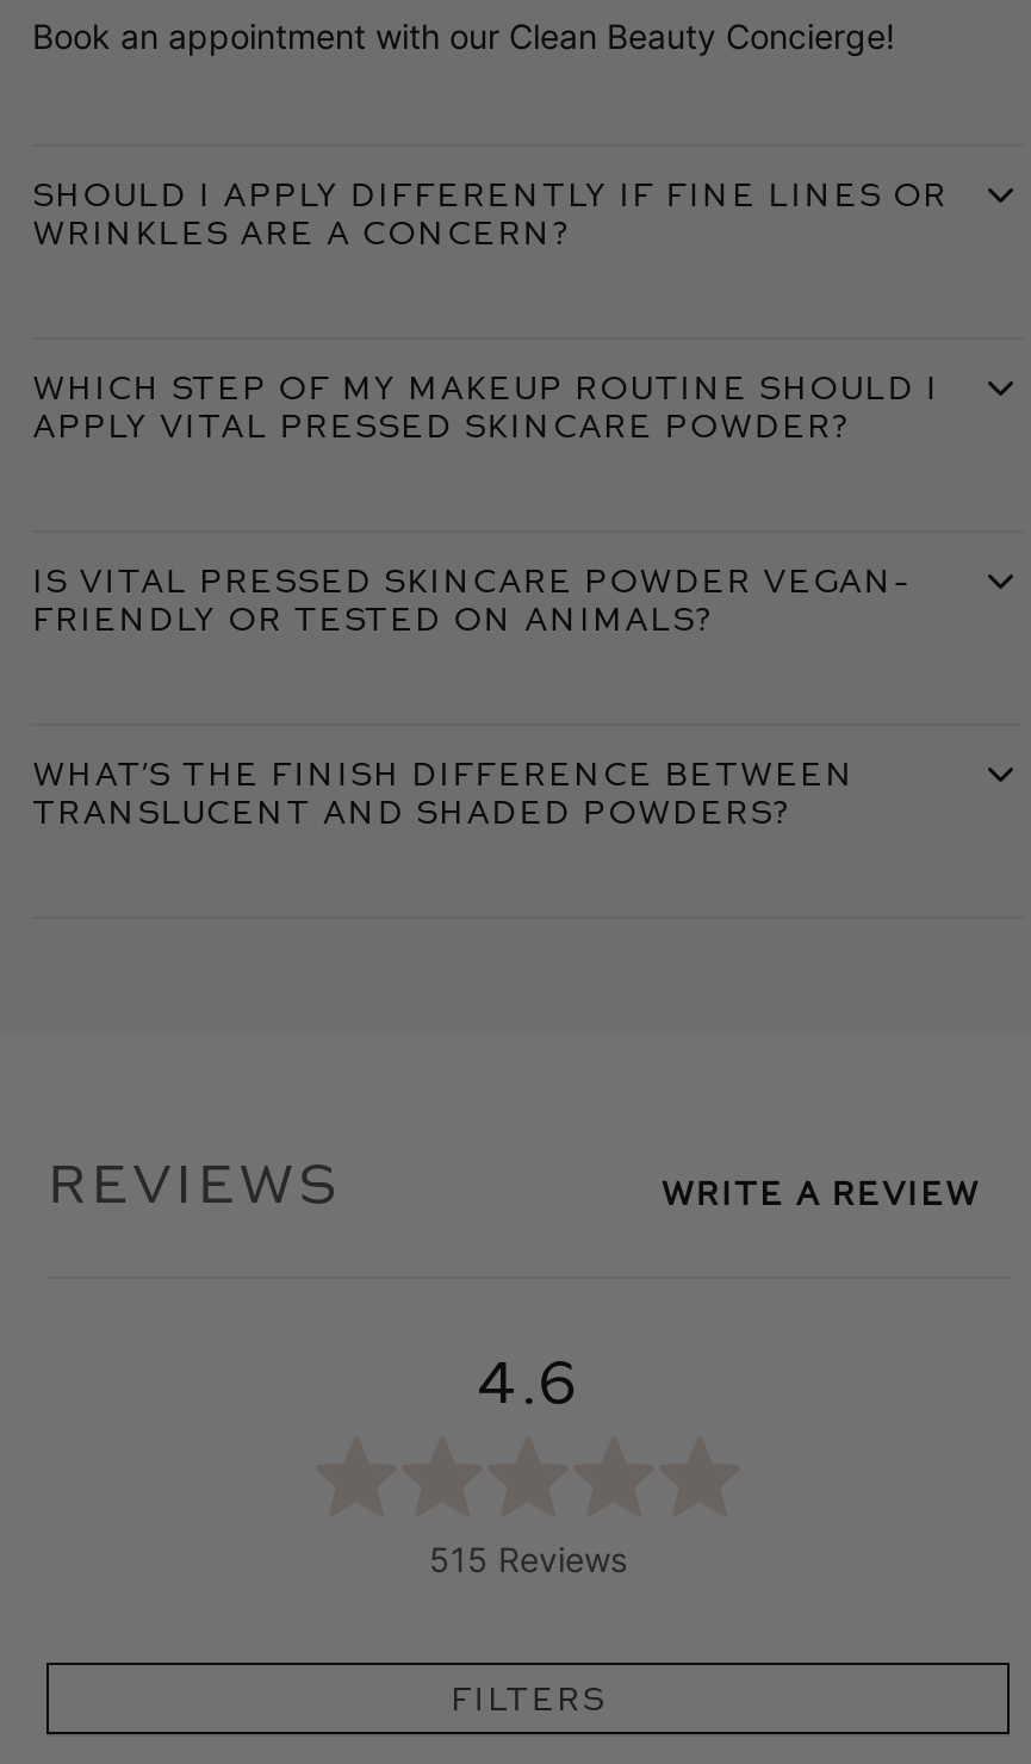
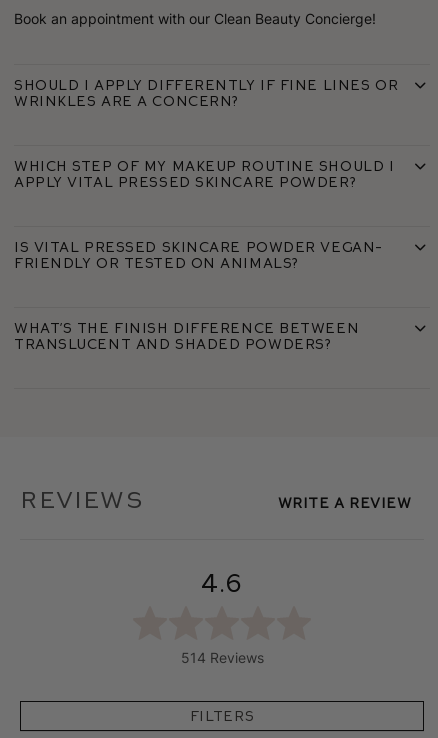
[429,1539,627,1580] 515 Reviews -> [180,649,263,666] 514 Reviews

